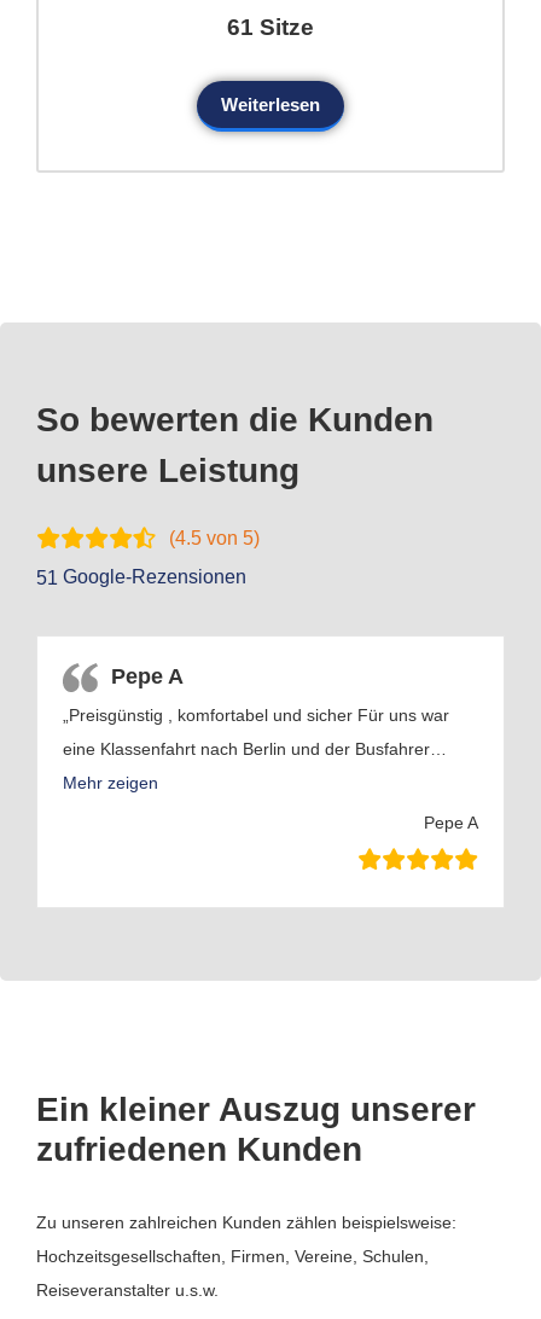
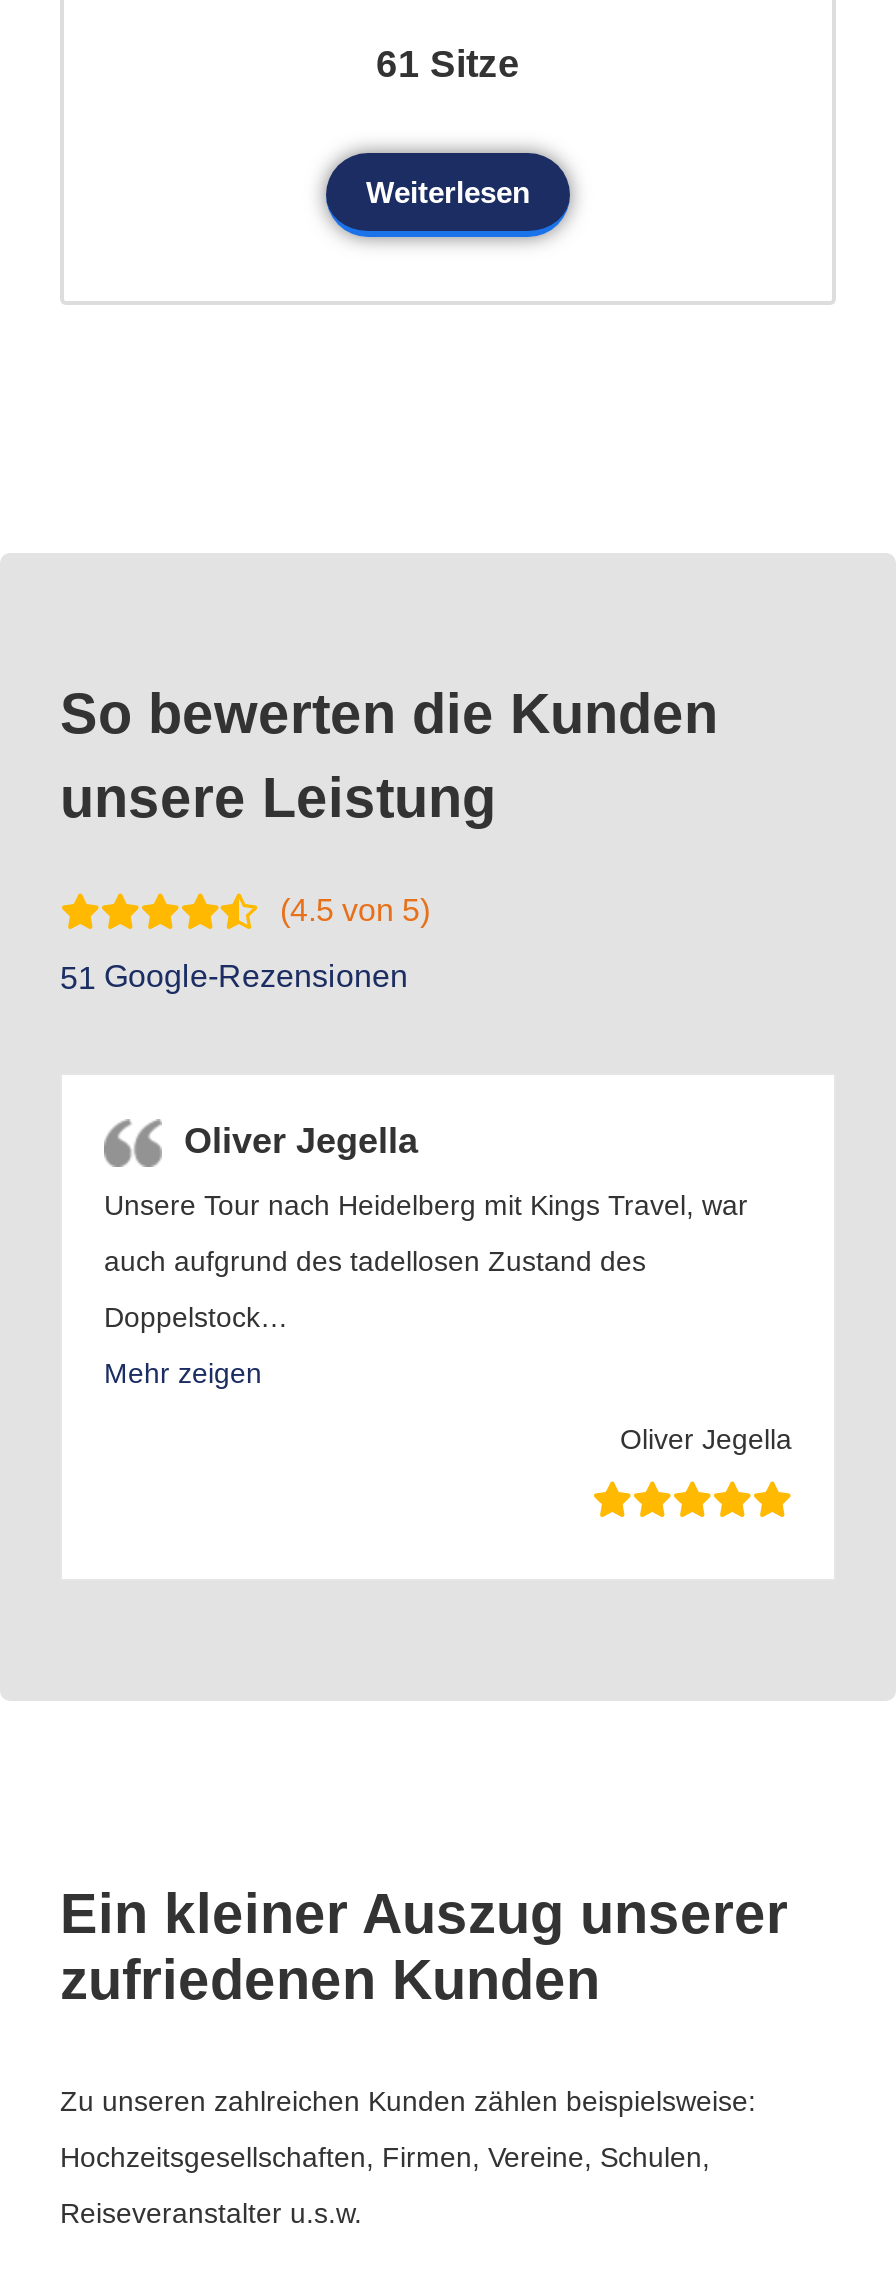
[63,665,449,759] Pepe A | „Preisgünstig , komfortabel und sicher Für uns war | eine Klassenfahrt nach Berlin und der Busfahrer … -> [104,1120,748,1332] Oliver Jegella | Unsere Tour nach Heidelberg mit Kings Travel, war | auch aufgrund des tadellosen Zustand des | Doppelstock …
[424,813,478,832] Pepe A -> [620,1422,792,1454] Oliver Jegella

